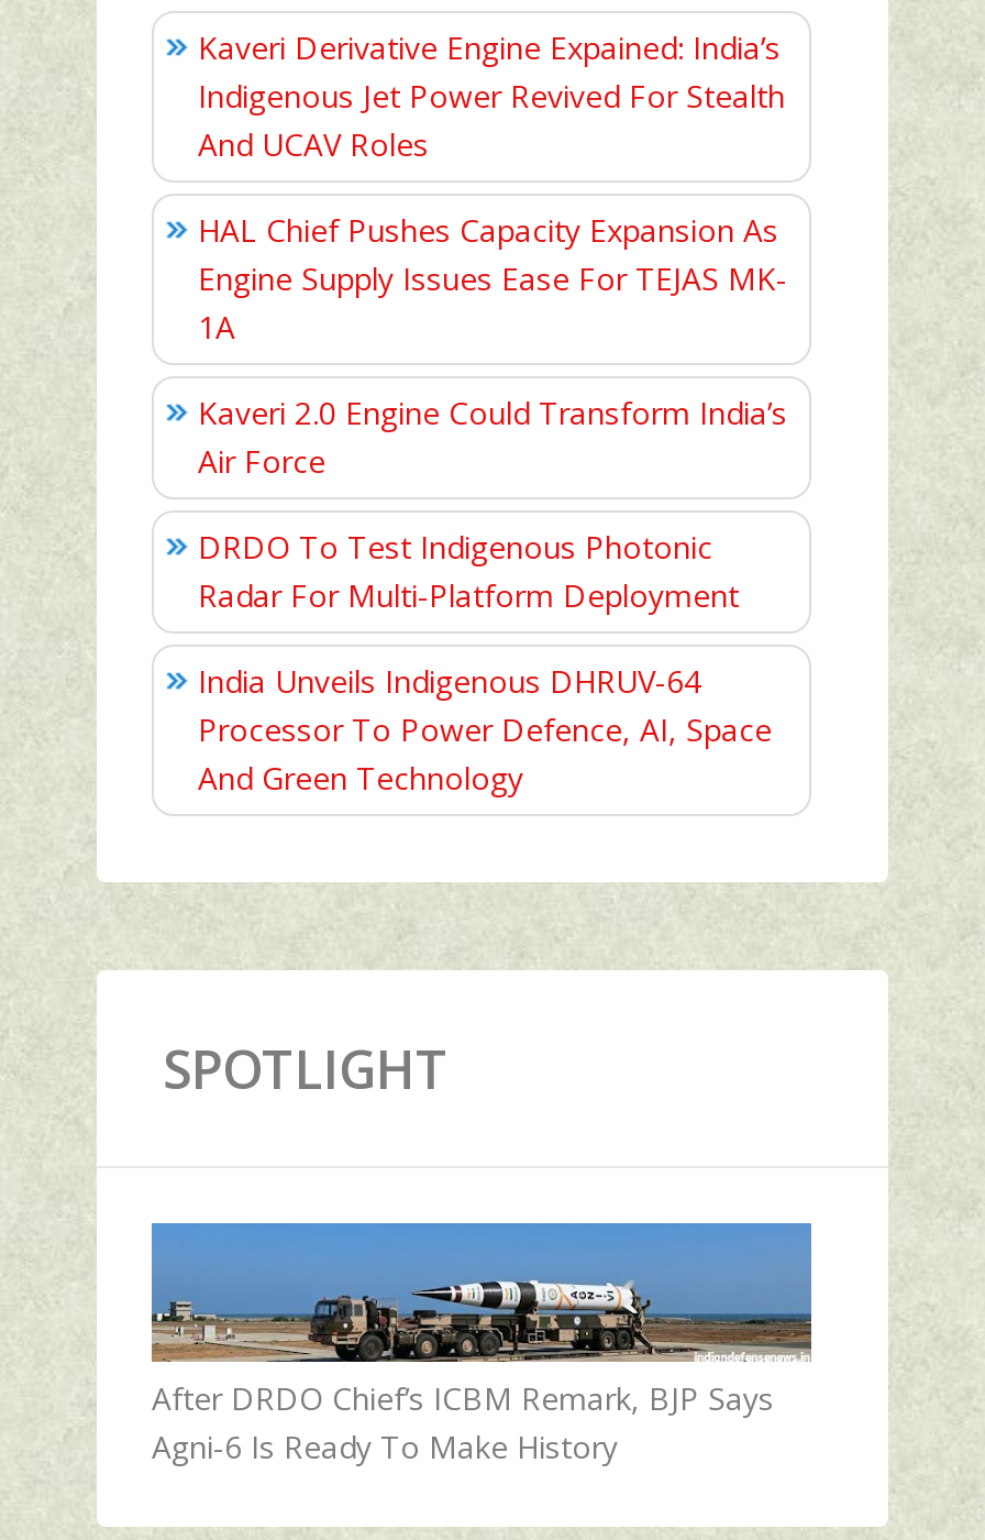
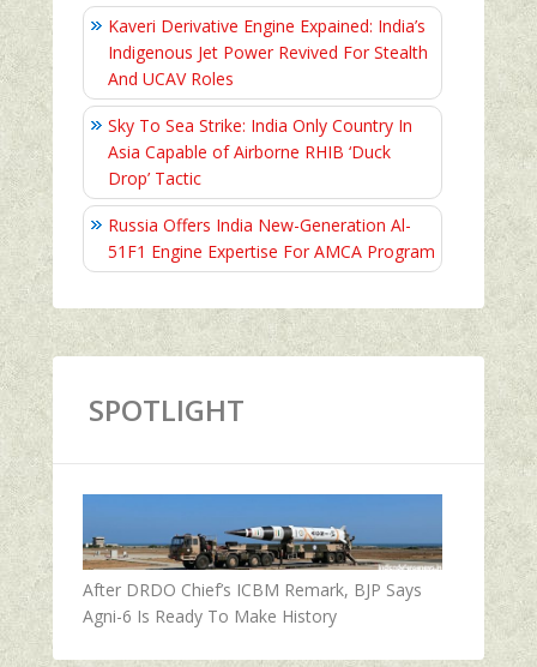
[198,209,787,799] HAL Chief Pushes Capacity Expansion As | Engine Supply Issues Ease For TEJAS MK- | 1A | Kaveri 2.0 Engine Could Transform India’s | Air Force | DRDO To Test Indigenous Photonic | Radar For Multi-Platform Deployment | India Unveils Indigenous DHRUV-64 | Processor To Power Defence, AI, Space | And Green Technology -> [108,114,435,263] Sky To Sea Strike: India Only Country In | Asia Capable of Airborne RHIB ‘Duck | Drop’ Tactic | Russia Offers India New-Generation Al- | 51F1 Engine Expertise For AMCA Program

